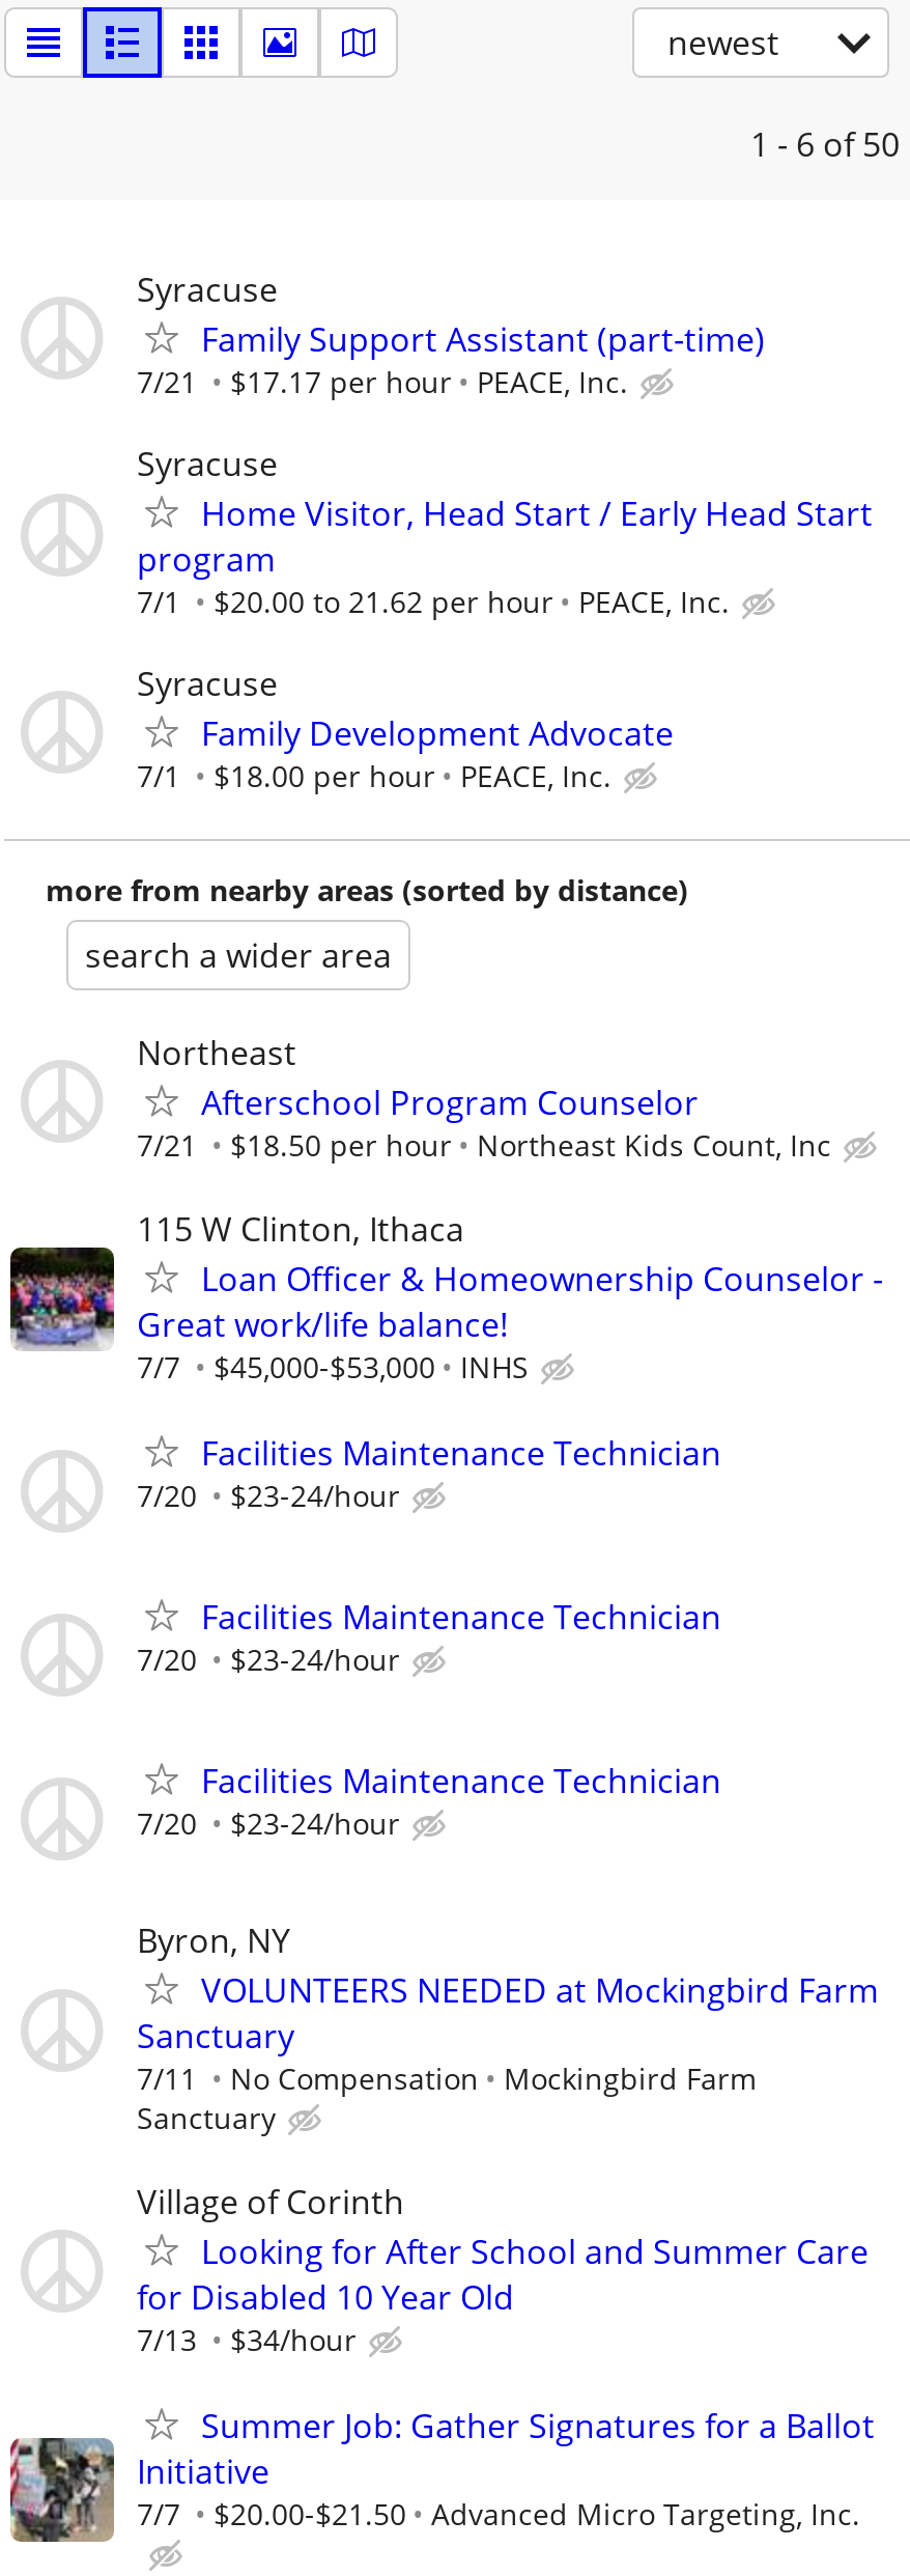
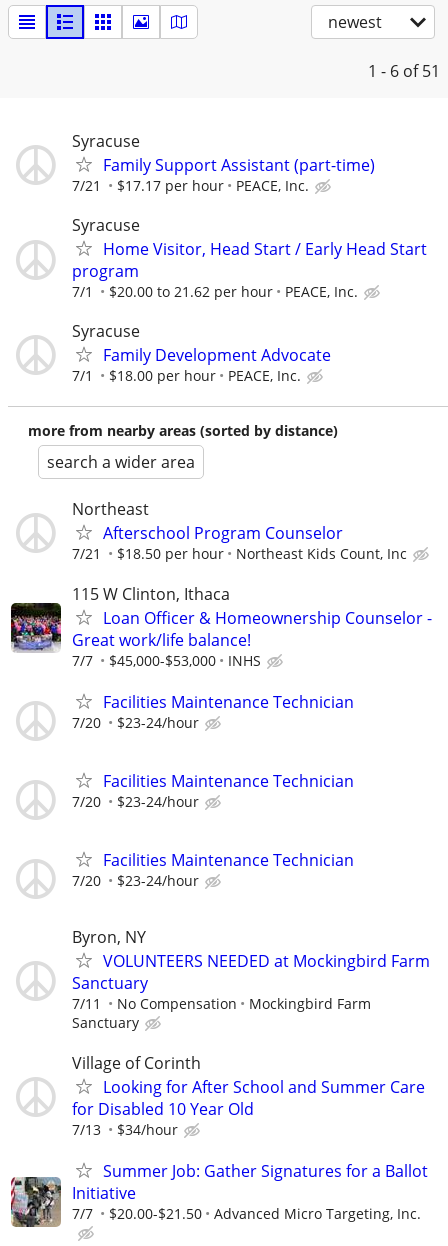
[750,121,900,167] 1 - 6 of 50 -> [368,60,440,82] 1 - 6 of 51

